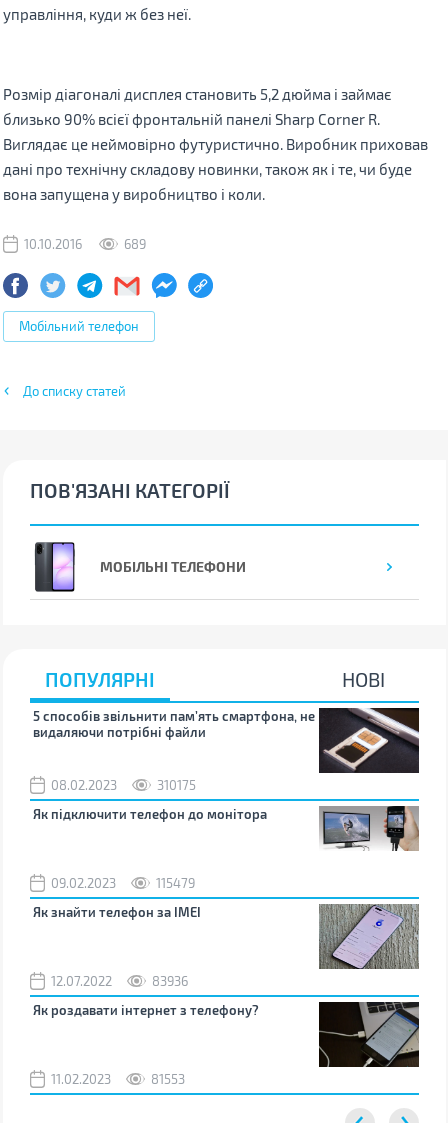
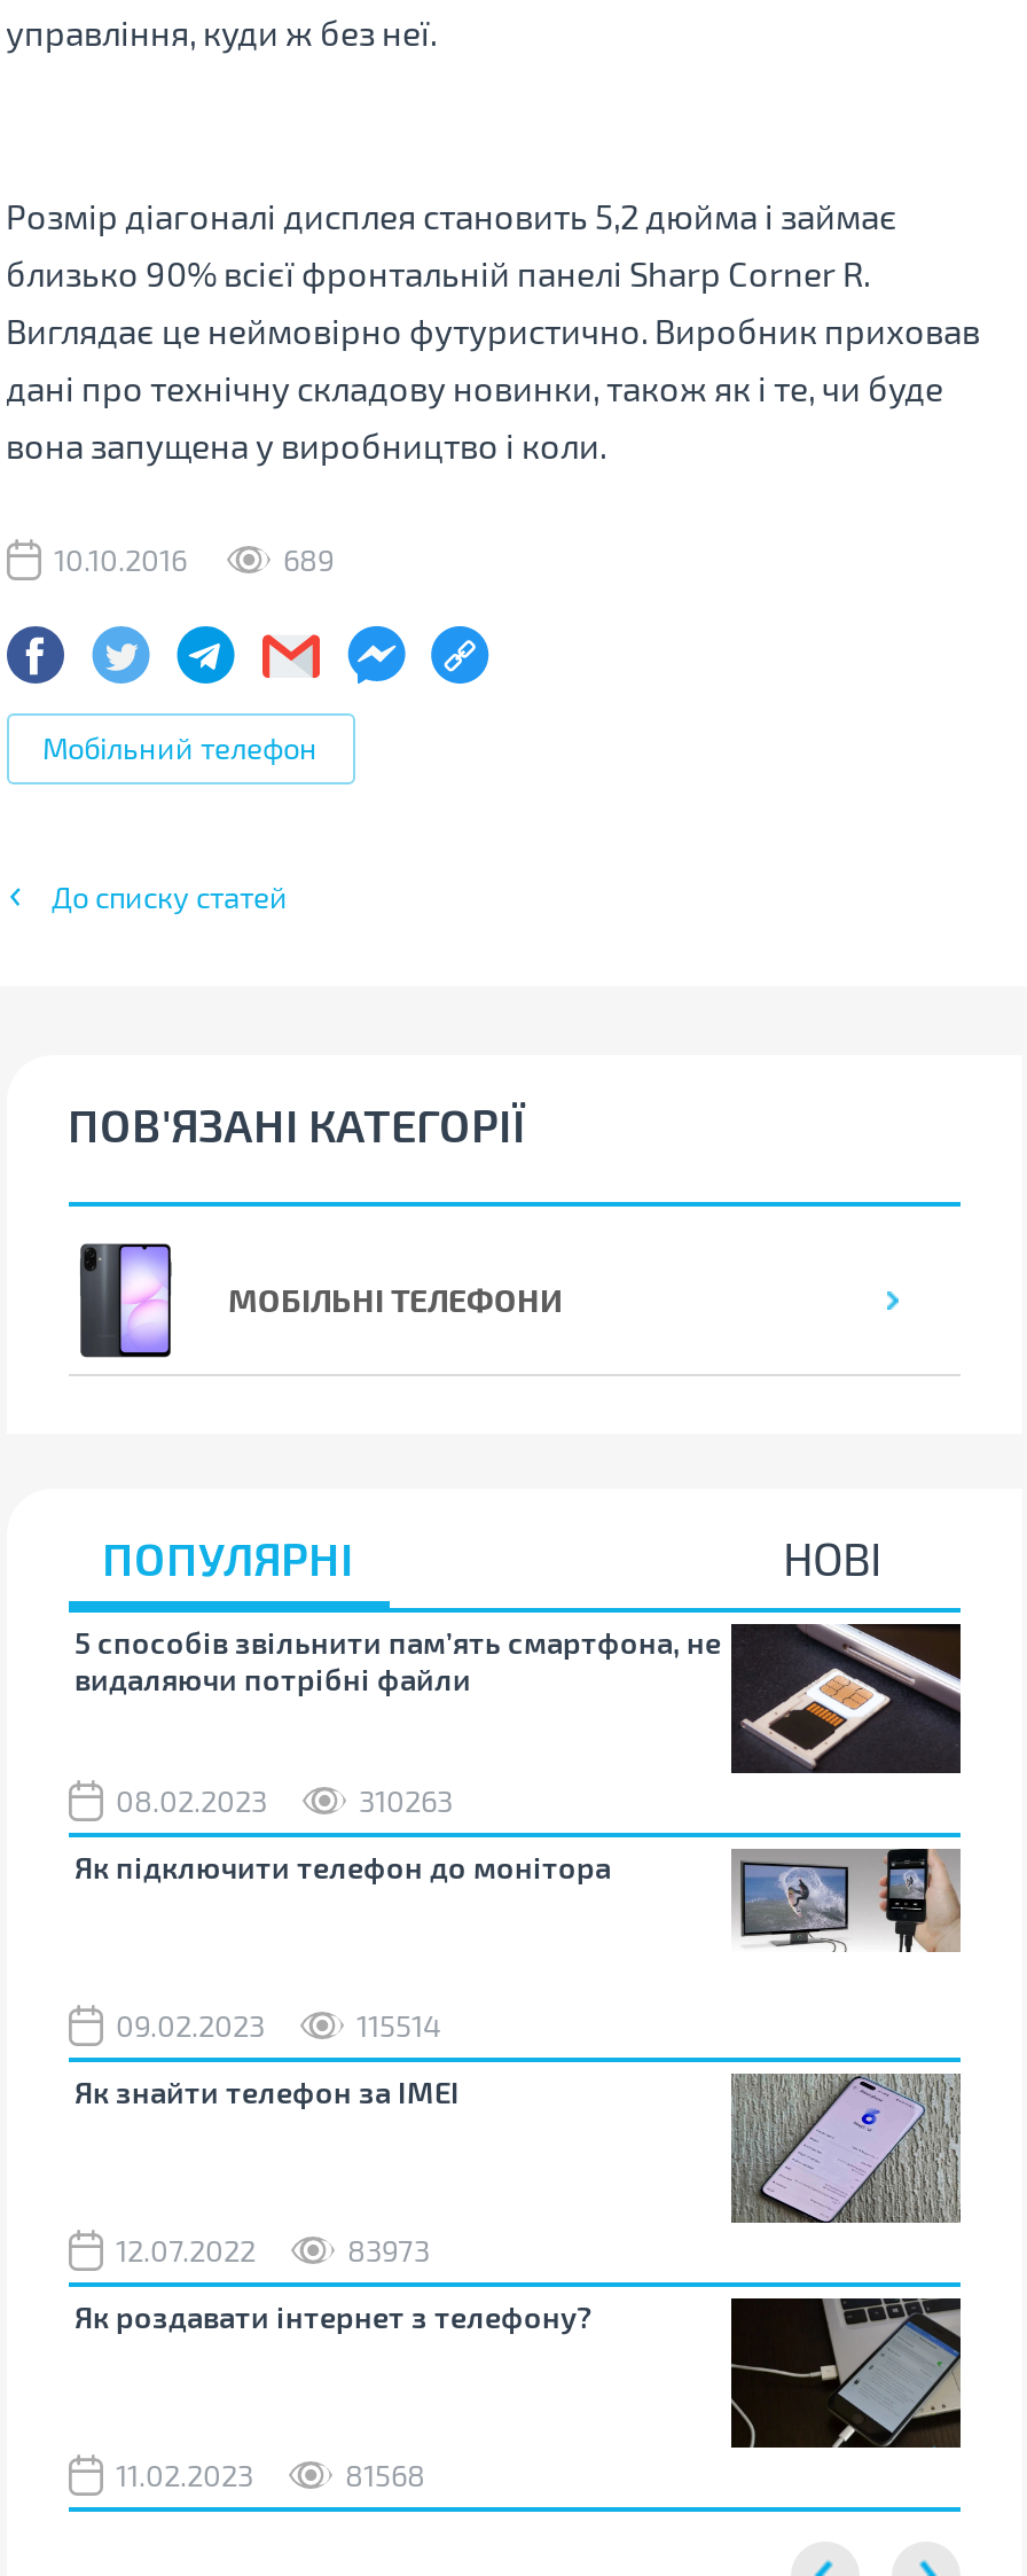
[156,777,195,793] 310175 -> [359,1782,453,1819] 310263
[155,875,194,891] 115479 -> [356,2007,441,2044] 115514
[151,973,187,989] 83936 -> [347,2232,430,2268] 83973
[150,1071,184,1087] 81553 -> [345,2456,425,2493] 81568

